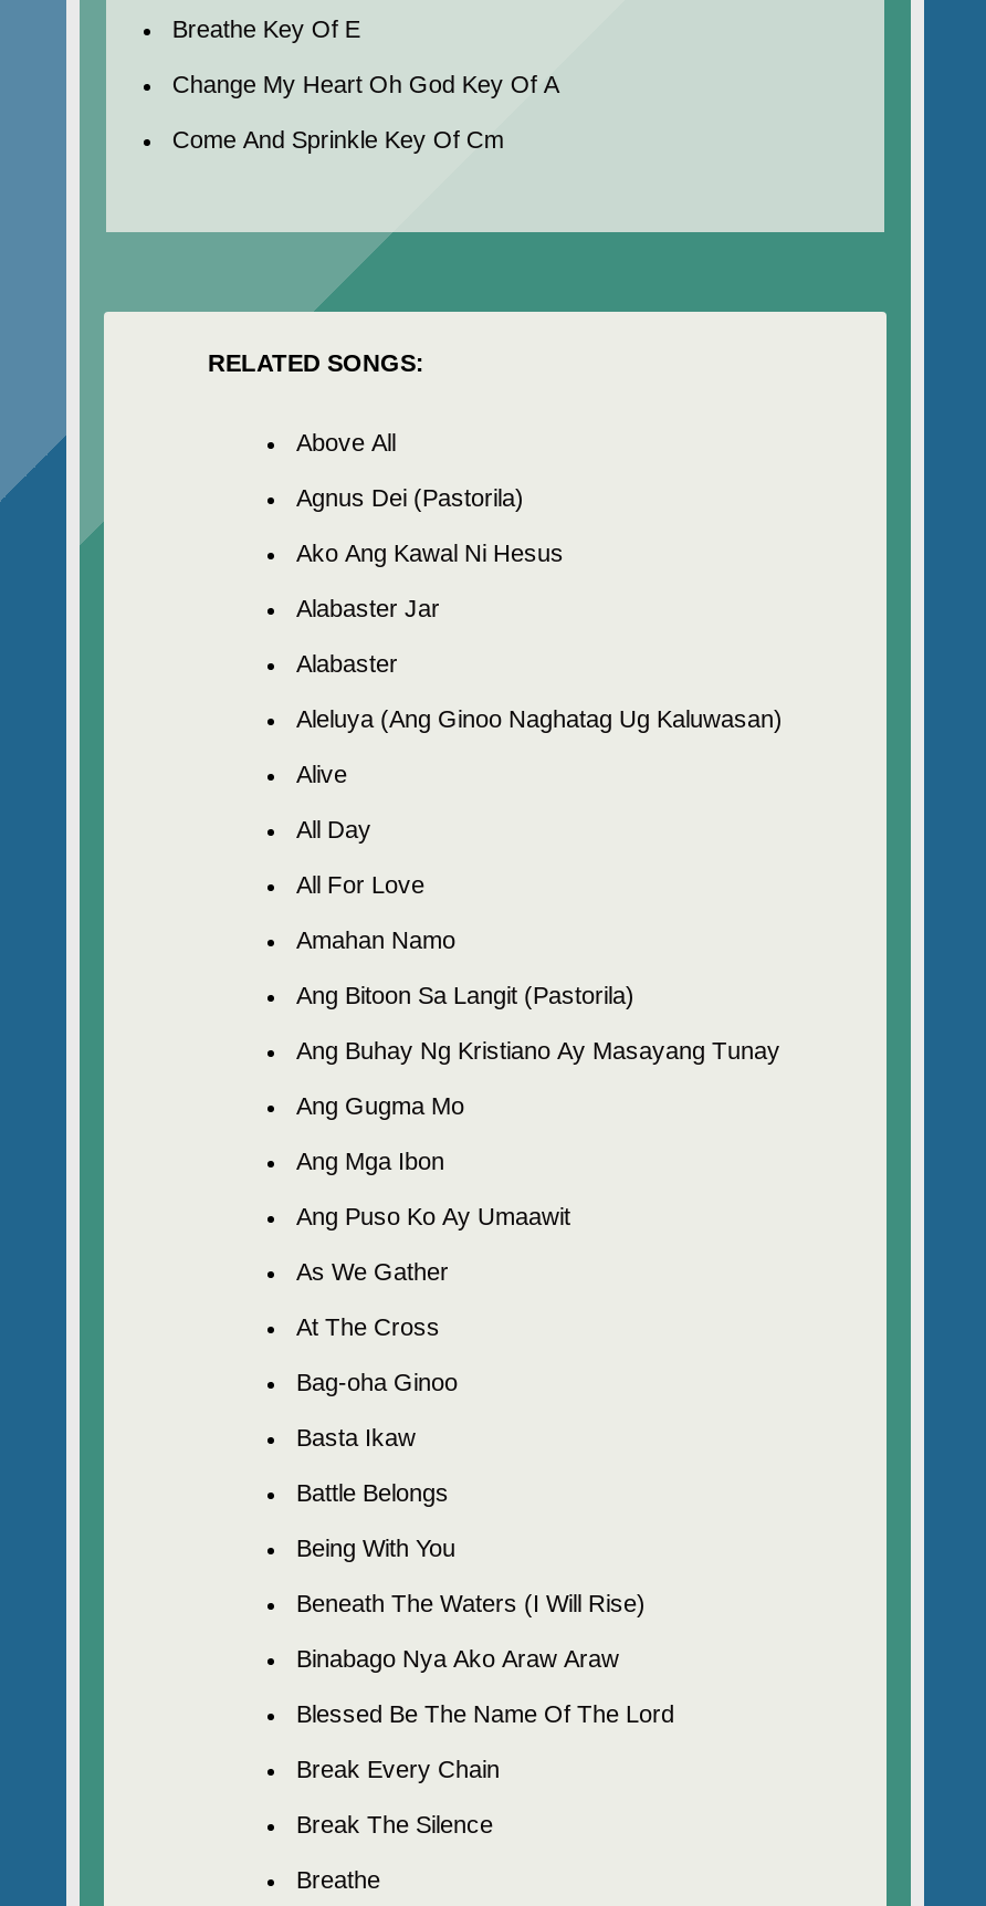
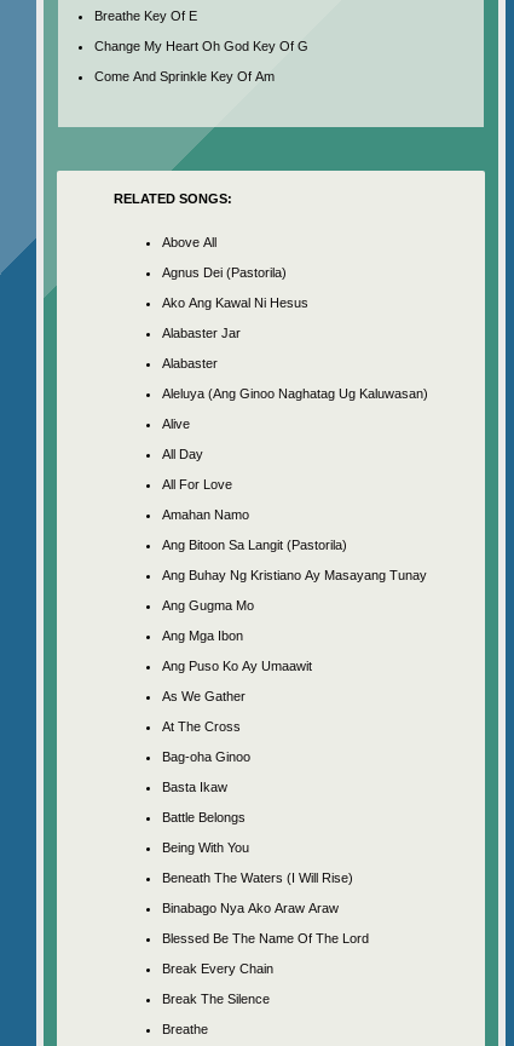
[172,71,559,97] Change My Heart Oh God Key Of A -> [94,39,308,53] Change My Heart Oh God Key Of G
[172,126,504,153] Come And Sprinkle Key Of Cm -> [94,69,274,84] Come And Sprinkle Key Of Am

